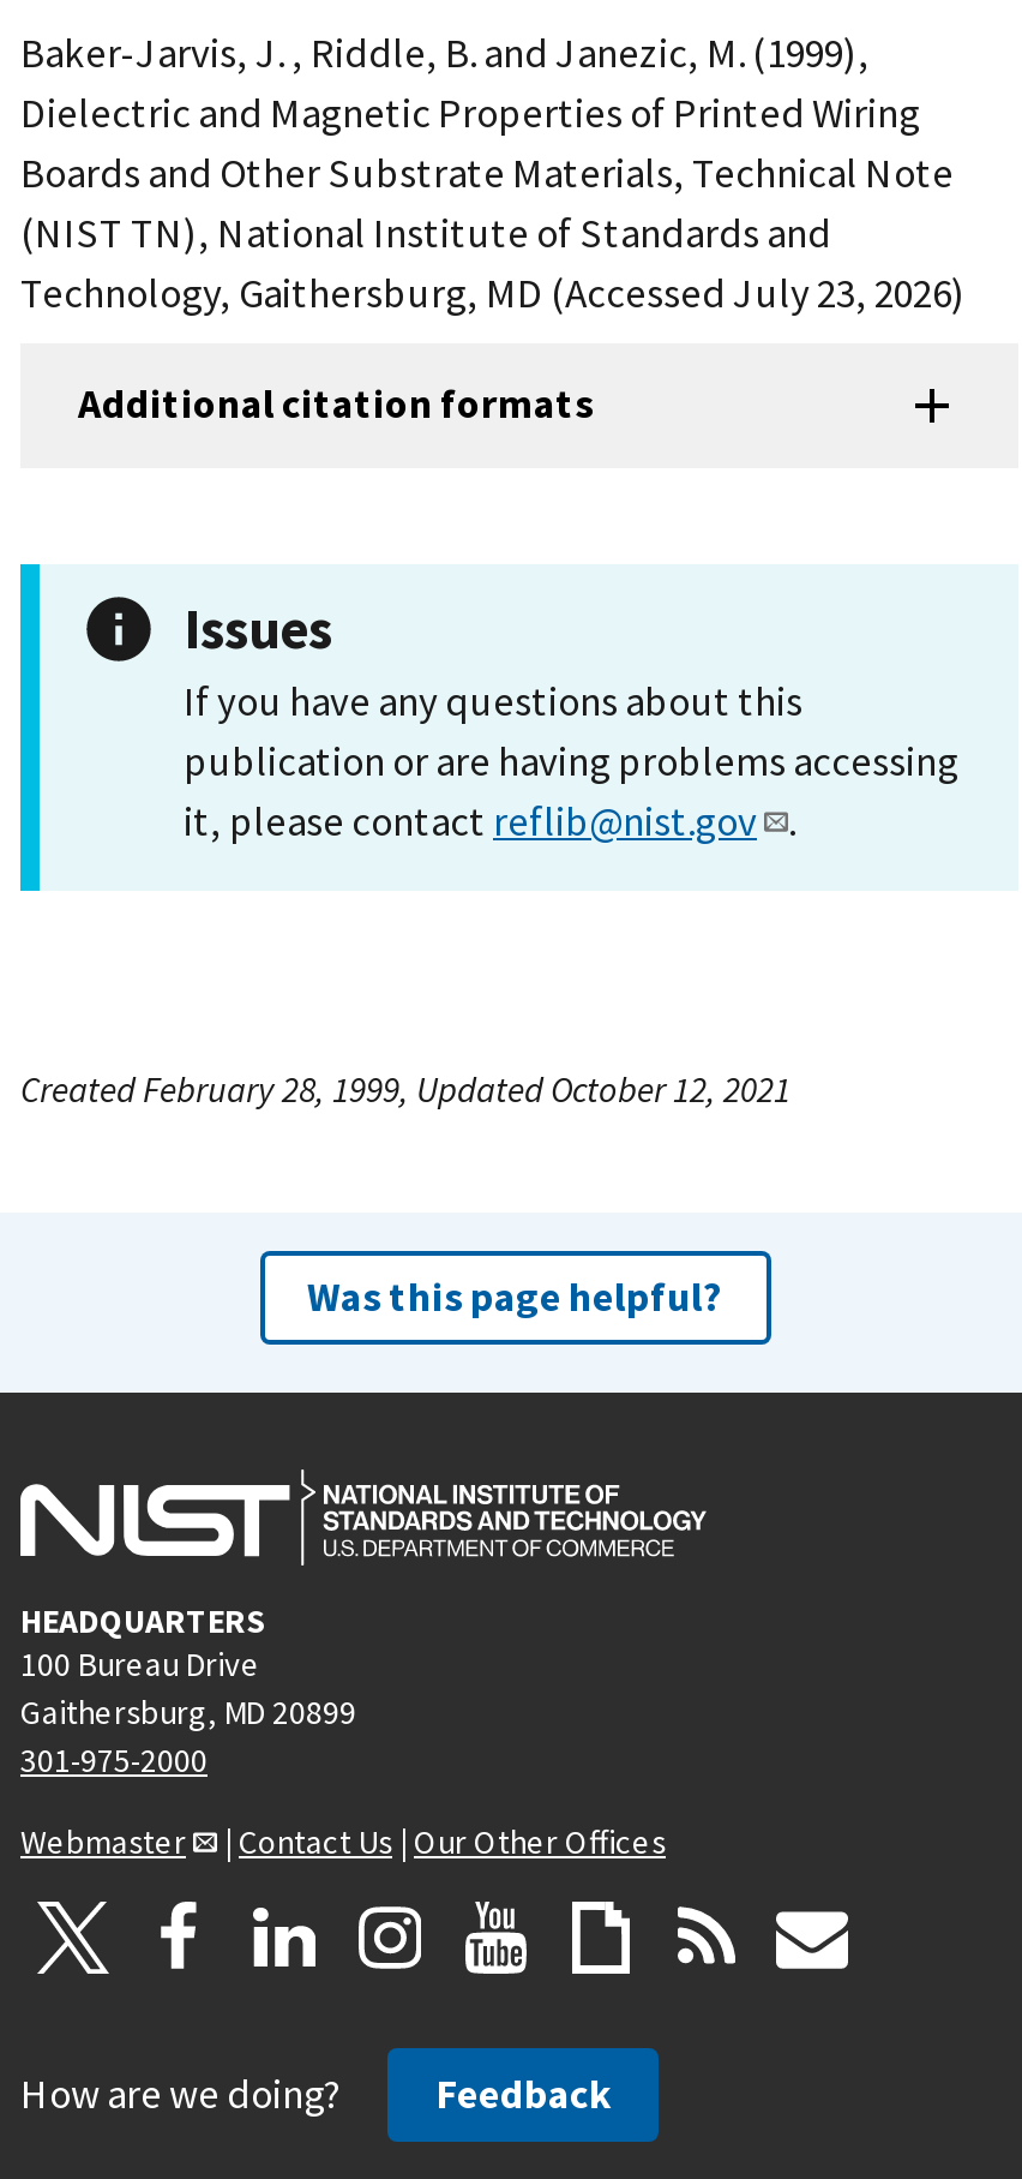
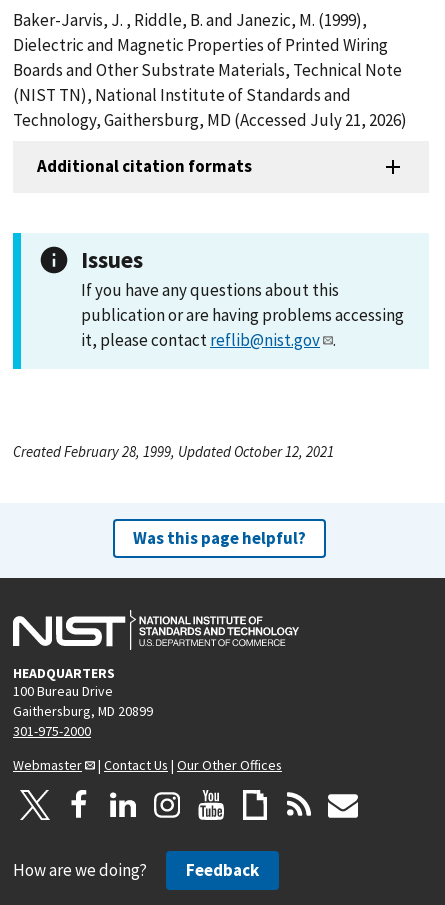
[20,266,966,319] Technology, Gaithersburg, MD (Accessed July 23, 2026) -> [13,109,407,131] Technology, Gaithersburg, MD (Accessed July 21, 2026)

